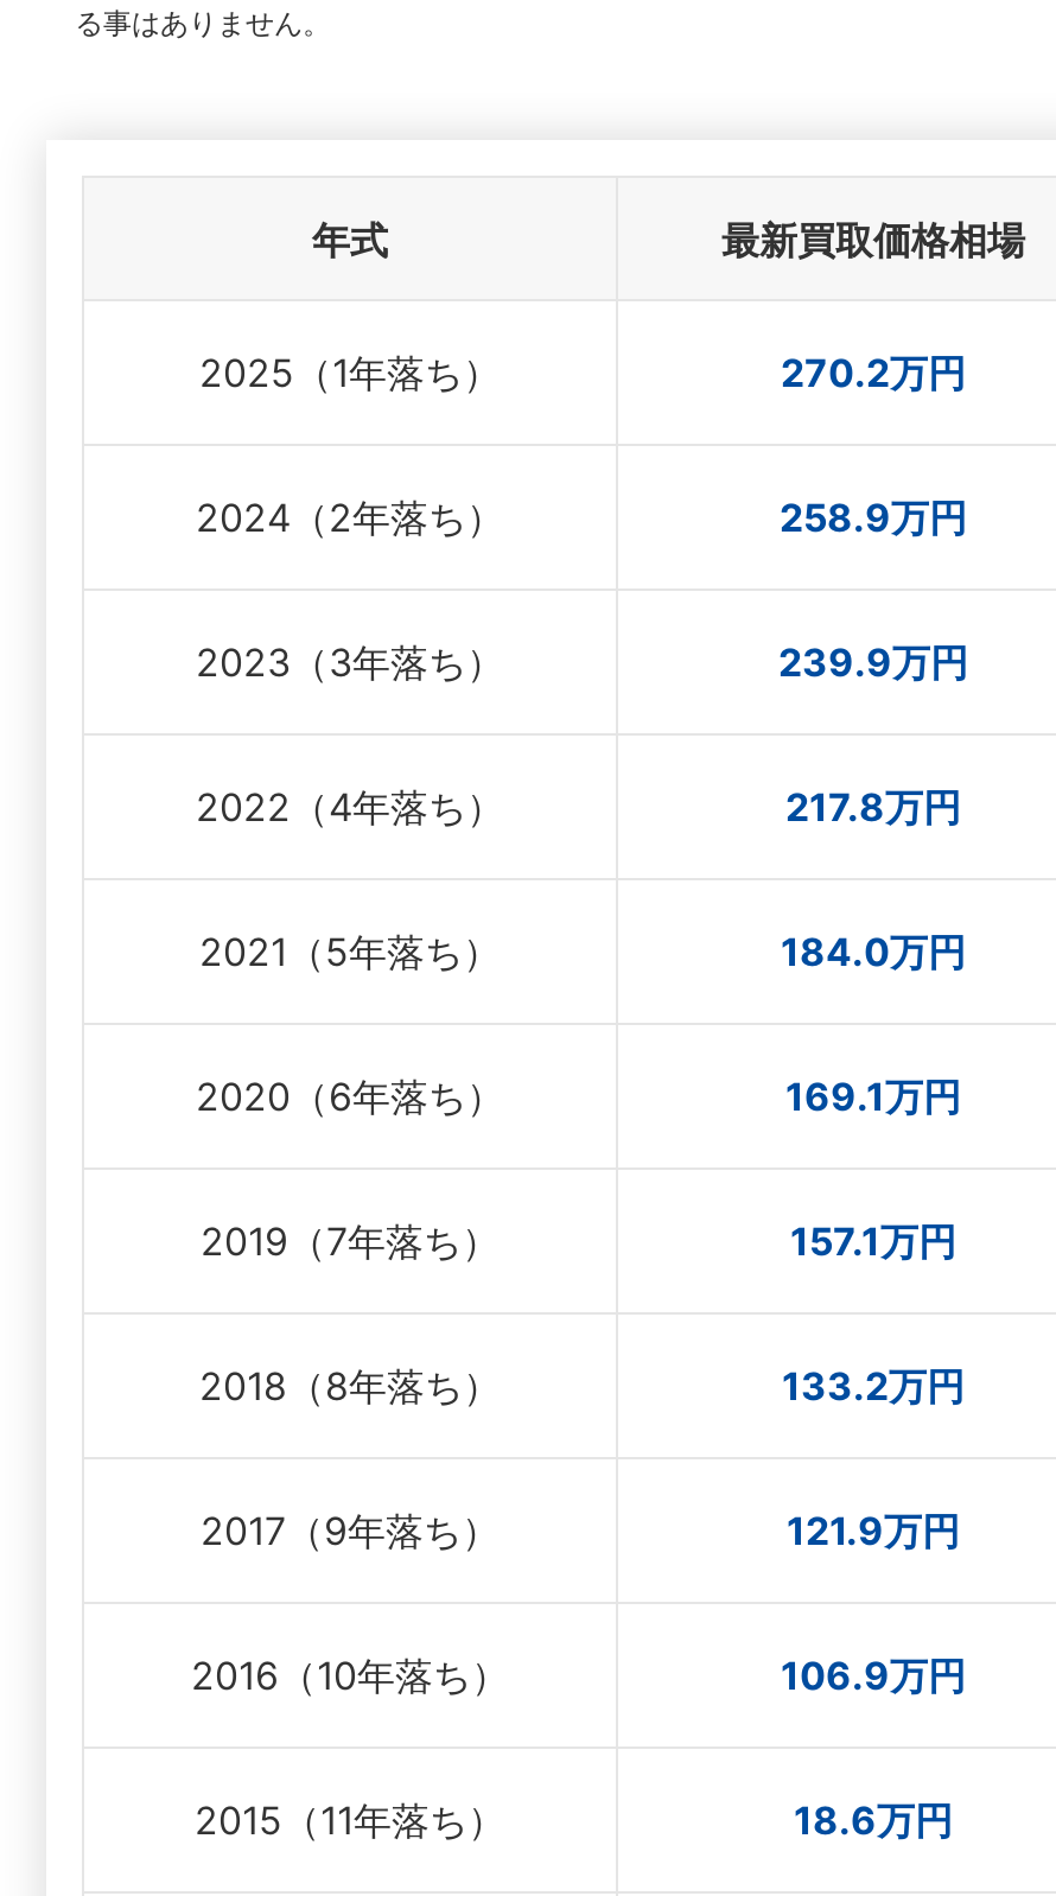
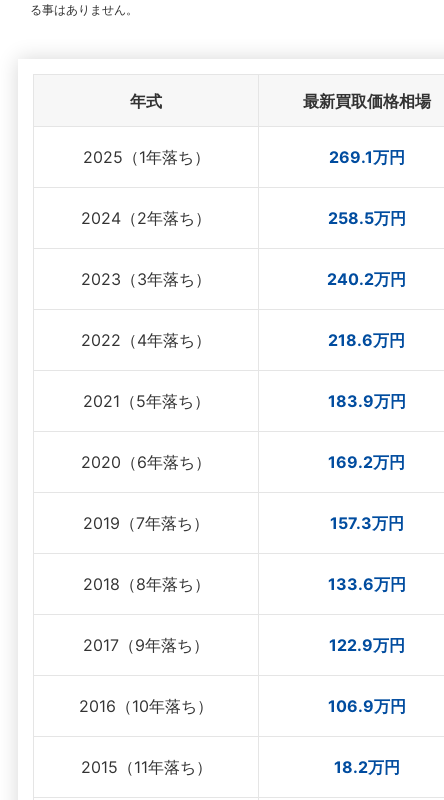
[781,350,966,397] 270.2万円 -> [328,147,404,167] 269.1万円
[780,494,967,542] 258.9万円 -> [327,208,405,228] 258.5万円
[778,639,968,686] 239.9万円 -> [327,269,406,289] 240.2万円
[785,784,961,831] 217.8万円 -> [328,330,405,350] 218.6万円
[781,929,966,976] 184.0万円 -> [327,391,405,411] 183.9万円
[785,1073,961,1121] 169.1万円 -> [328,452,405,472] 169.2万円
[790,1218,956,1266] 157.1万円 -> [329,513,403,533] 157.3万円
[782,1363,965,1410] 133.2万円 -> [327,574,405,594] 133.6万円
[787,1508,960,1555] 121.9万円 -> [328,635,404,655] 122.9万円
[794,1797,953,1845] 18.6万円 -> [333,757,399,777] 18.2万円

